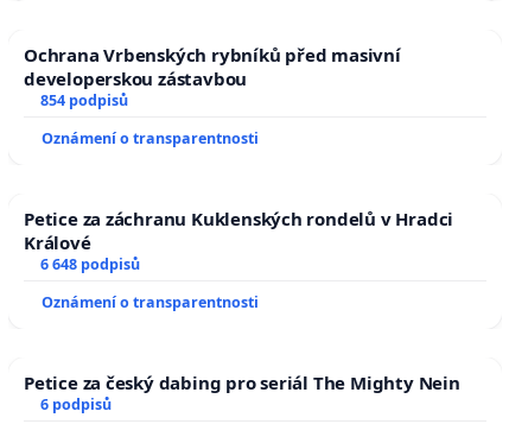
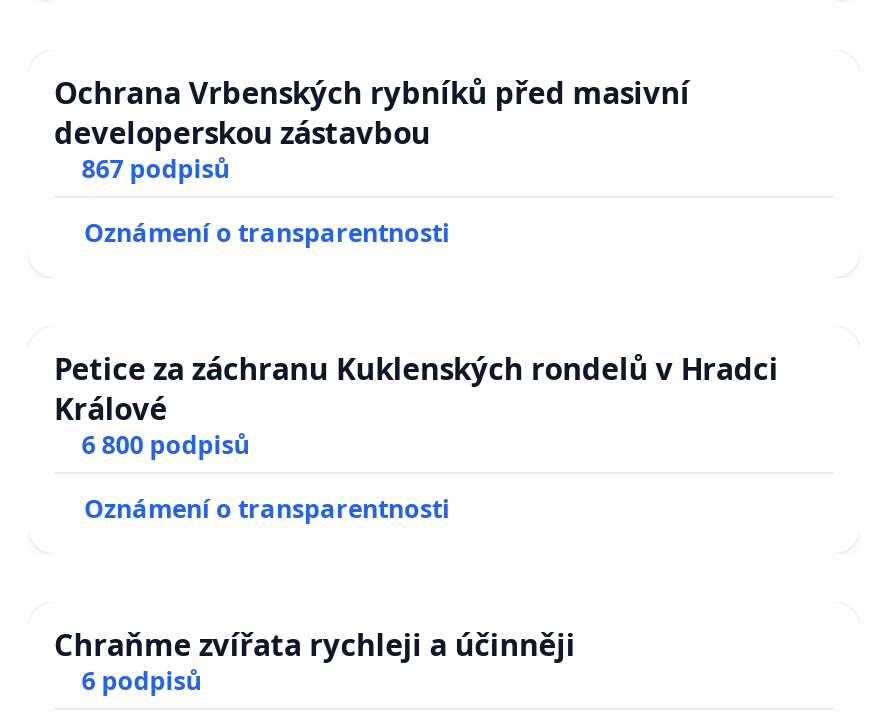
[40,91,128,111] 854 podpisů -> [82,153,230,187] 867 podpisů
[40,255,140,275] 6 648 podpisů -> [82,429,250,463] 6 800 podpisů
[24,371,460,395] Petice za český dabing pro seriál The Mighty Nein -> [54,625,575,665] Chraňme zvířata rychleji a účinněji

